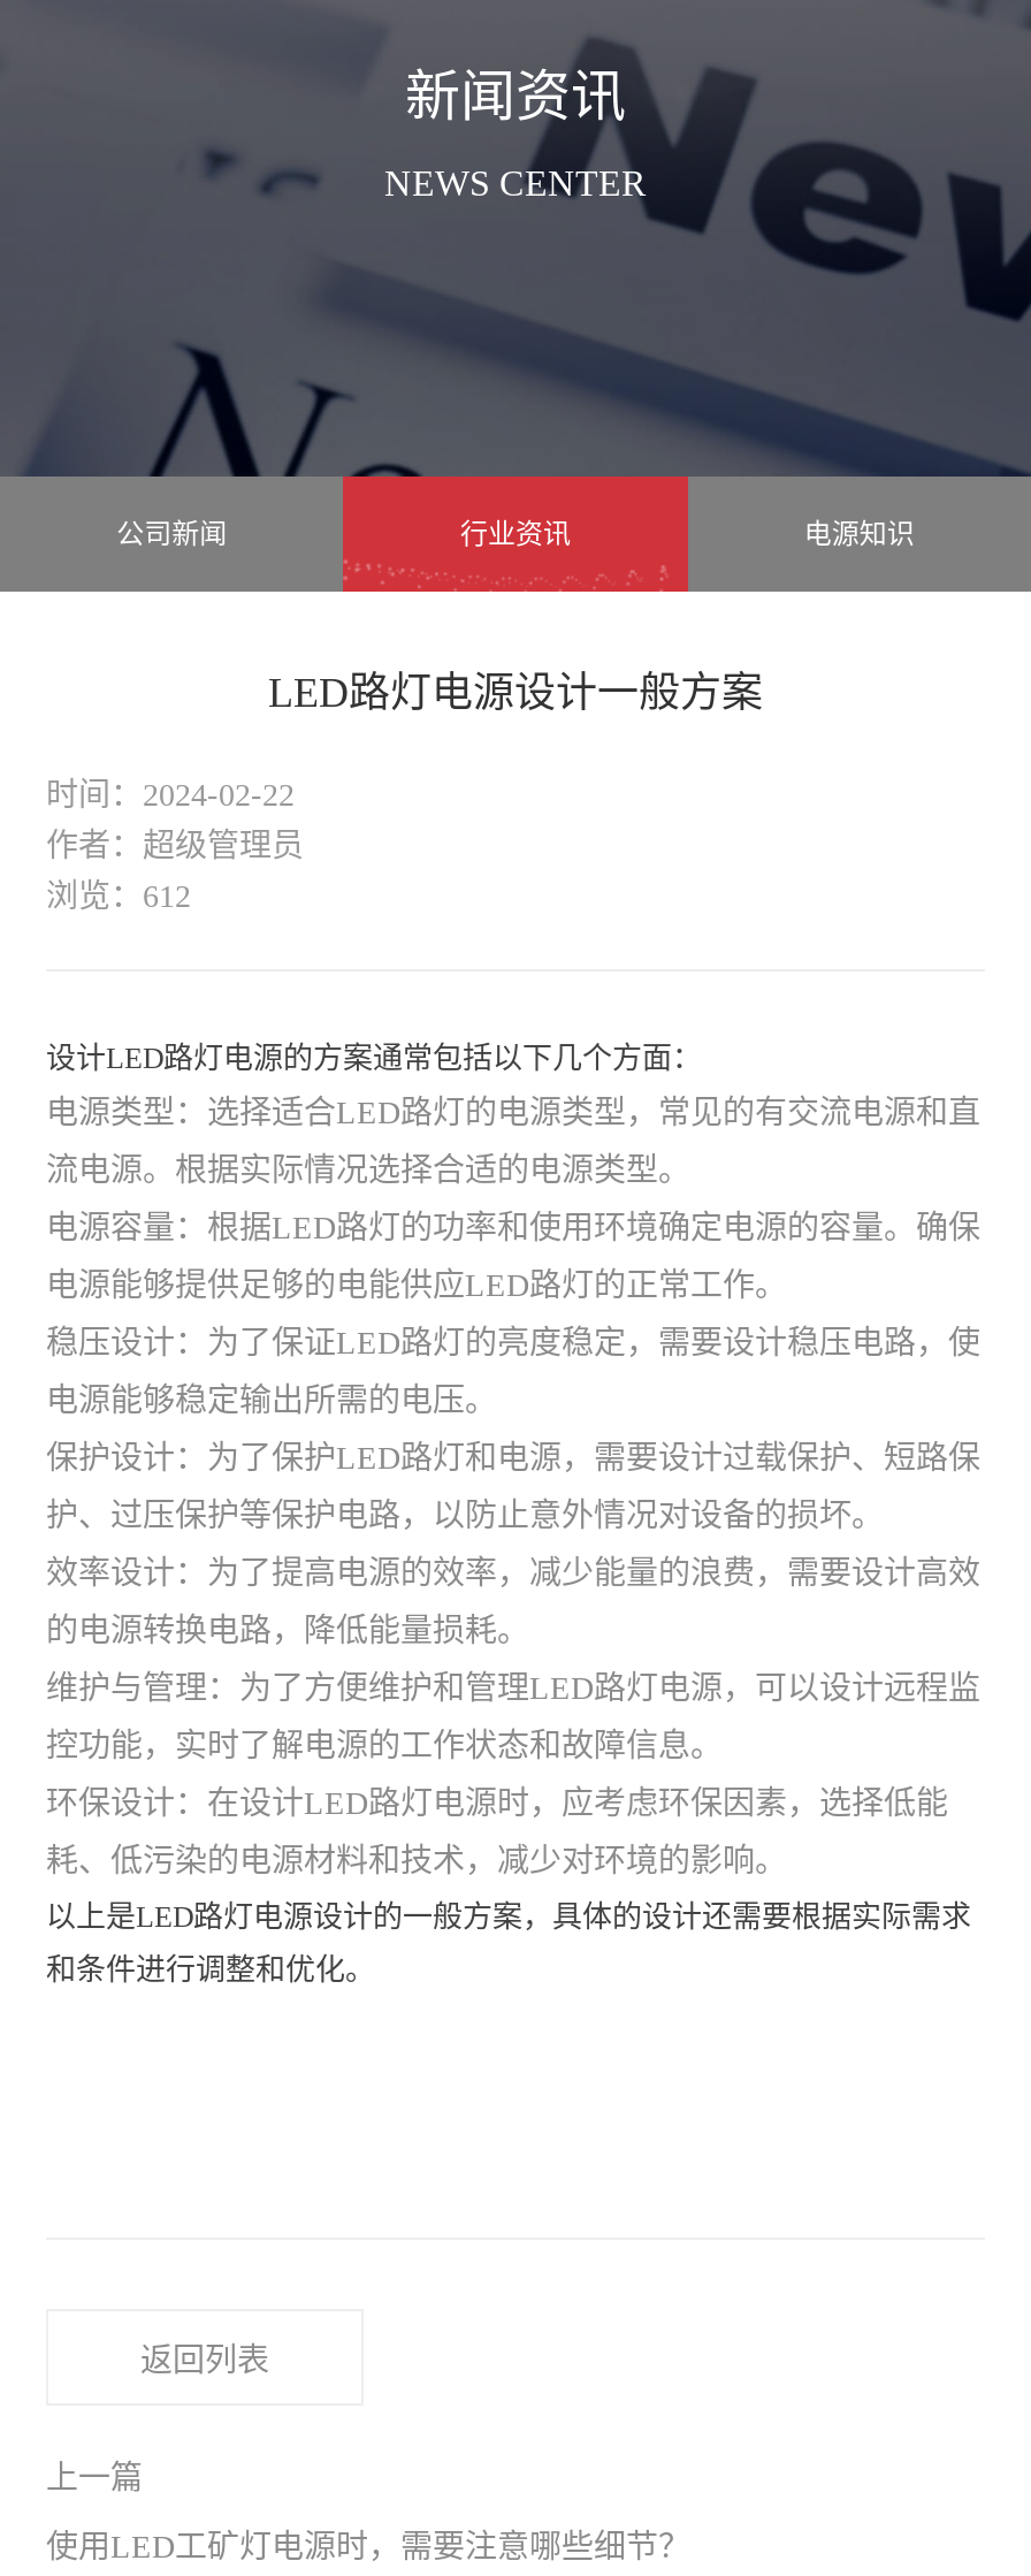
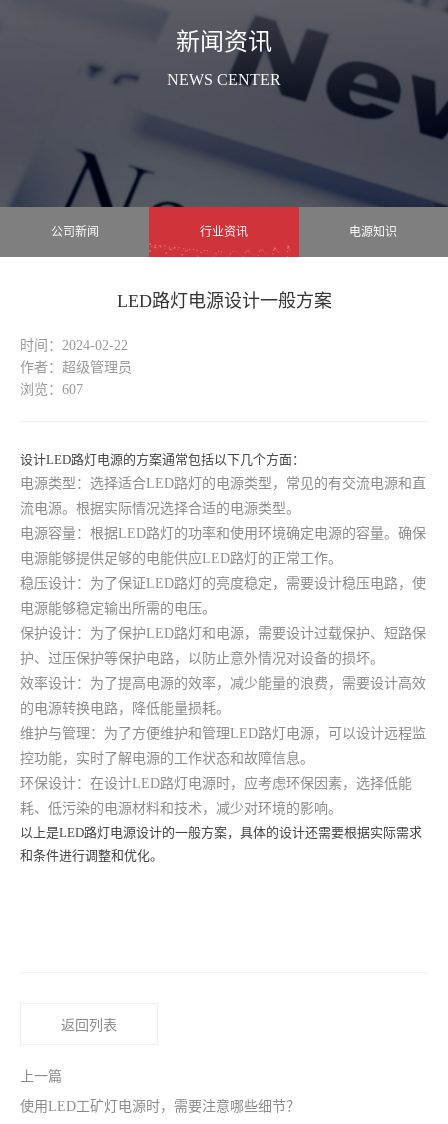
[46,879,191,914] 浏览：612 -> [20,382,83,397] 浏览：607

